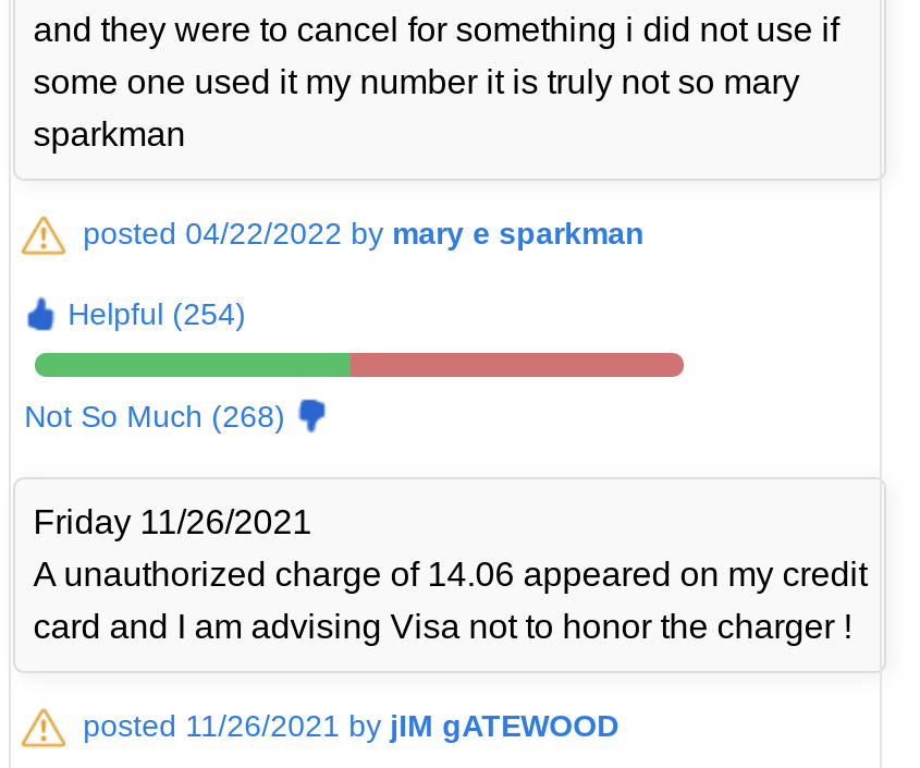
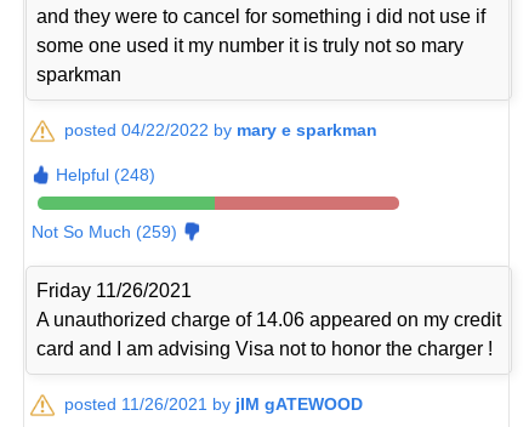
[68,297,246,332] Helpful (254) -> [56,165,156,185] Helpful (248)
[24,399,286,434] Not So Much (268) -> [32,222,177,242] Not So Much (259)

